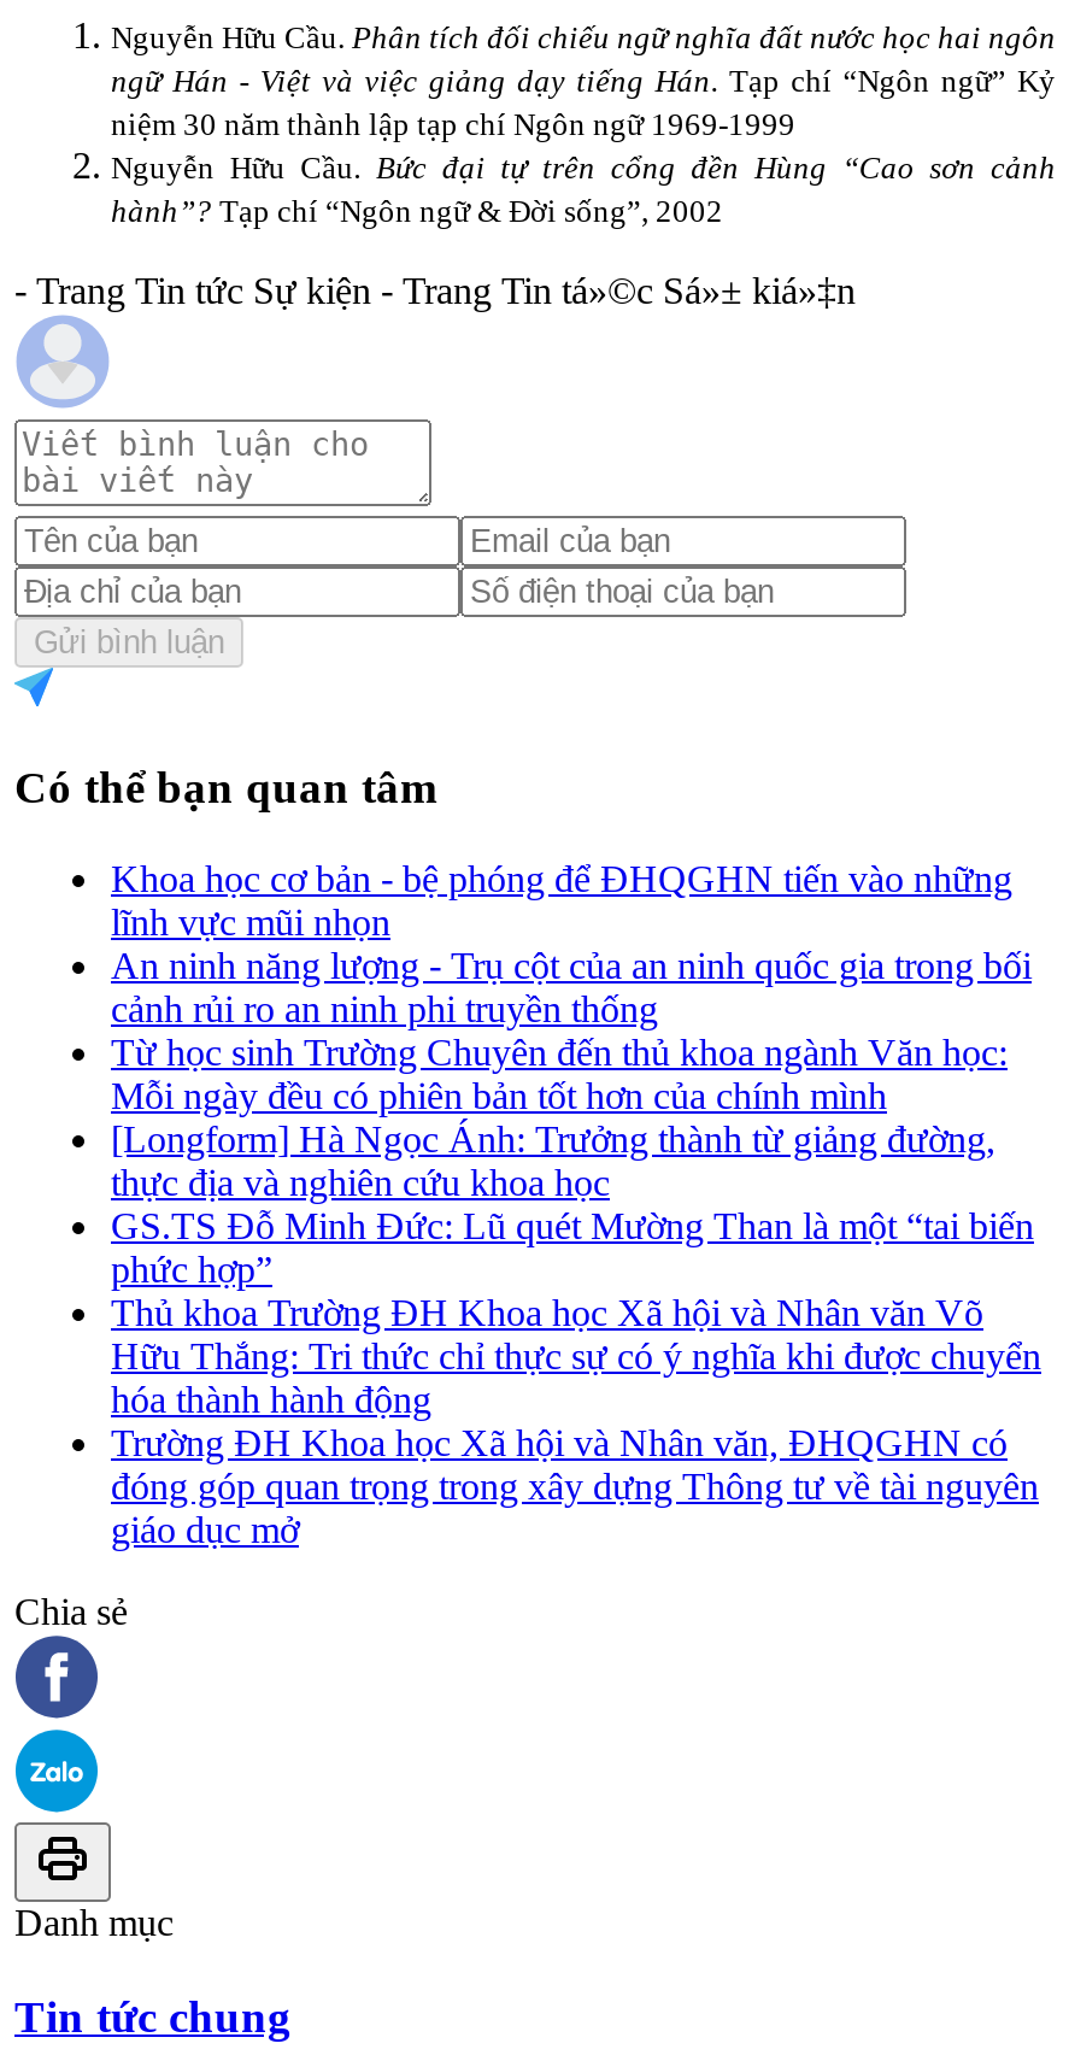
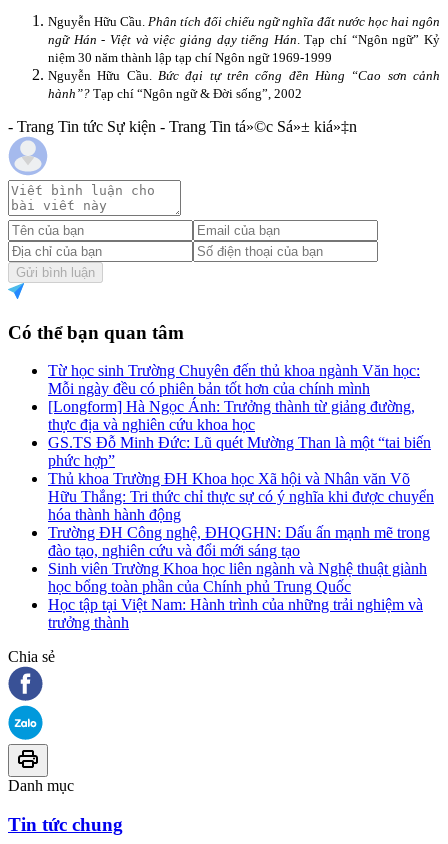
[111,859,1032,1030] Khoa học cơ bản - bệ phóng để ĐHQGHN tiến vào những | lĩnh vực mũi nhọn | An ninh năng lượng - Trụ cột của an ninh quốc gia trong bối | cảnh rủi ro an ninh phi truyền thống -> none
moved [111,1032,1041,1421] -> [48,362,434,523]: Từ học sinh Trường Chuyên đến thủ khoa ngành Văn học: | Mỗi ngày đều có phiên bản tốt hơn của chính mình | [Longform] Hà Ngọc Ánh: Trưởng thành từ giảng đường, | ... | Hữu Thắng: Tri thức chỉ thực sự có ý nghĩa khi được chuyển | hóa thành hành động
[111,1423,1039,1551] Trường ĐH Khoa học Xã hội và Nhân văn, ĐHQGHN có | đóng góp quan trọng trong xây dựng Thông tư về tài nguyên | giáo dục mở -> [48,524,430,631] Trường ĐH Công nghệ, ĐHQGHN: Dấu ấn mạnh mẽ trong | đào tạo, nghiên cứu và đổi mới sáng tạo | Sinh viên Trường Khoa học liên ngành và Nghệ thuật giành | học bổng toàn phần của Chính phủ Trung Quốc | Học tập tại Việt Nam: Hành trình của những trải nghiệm và | trưởng thành

